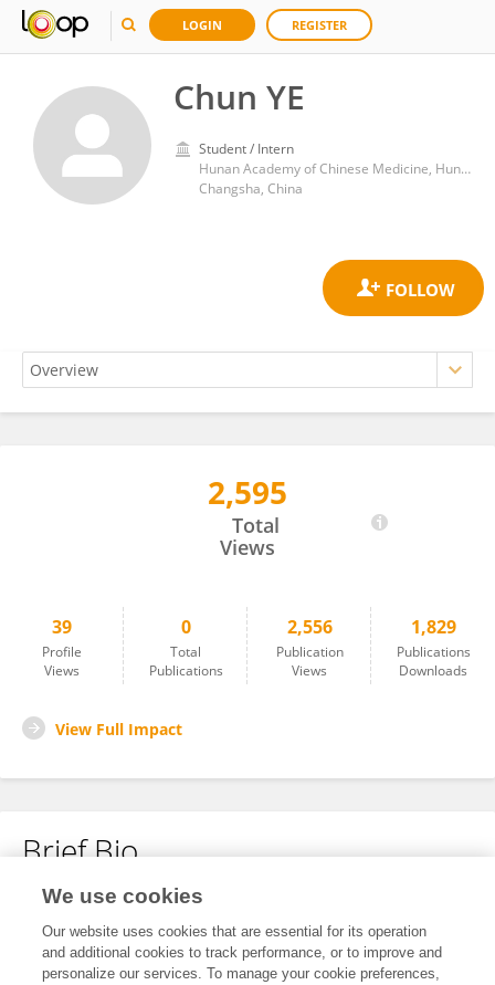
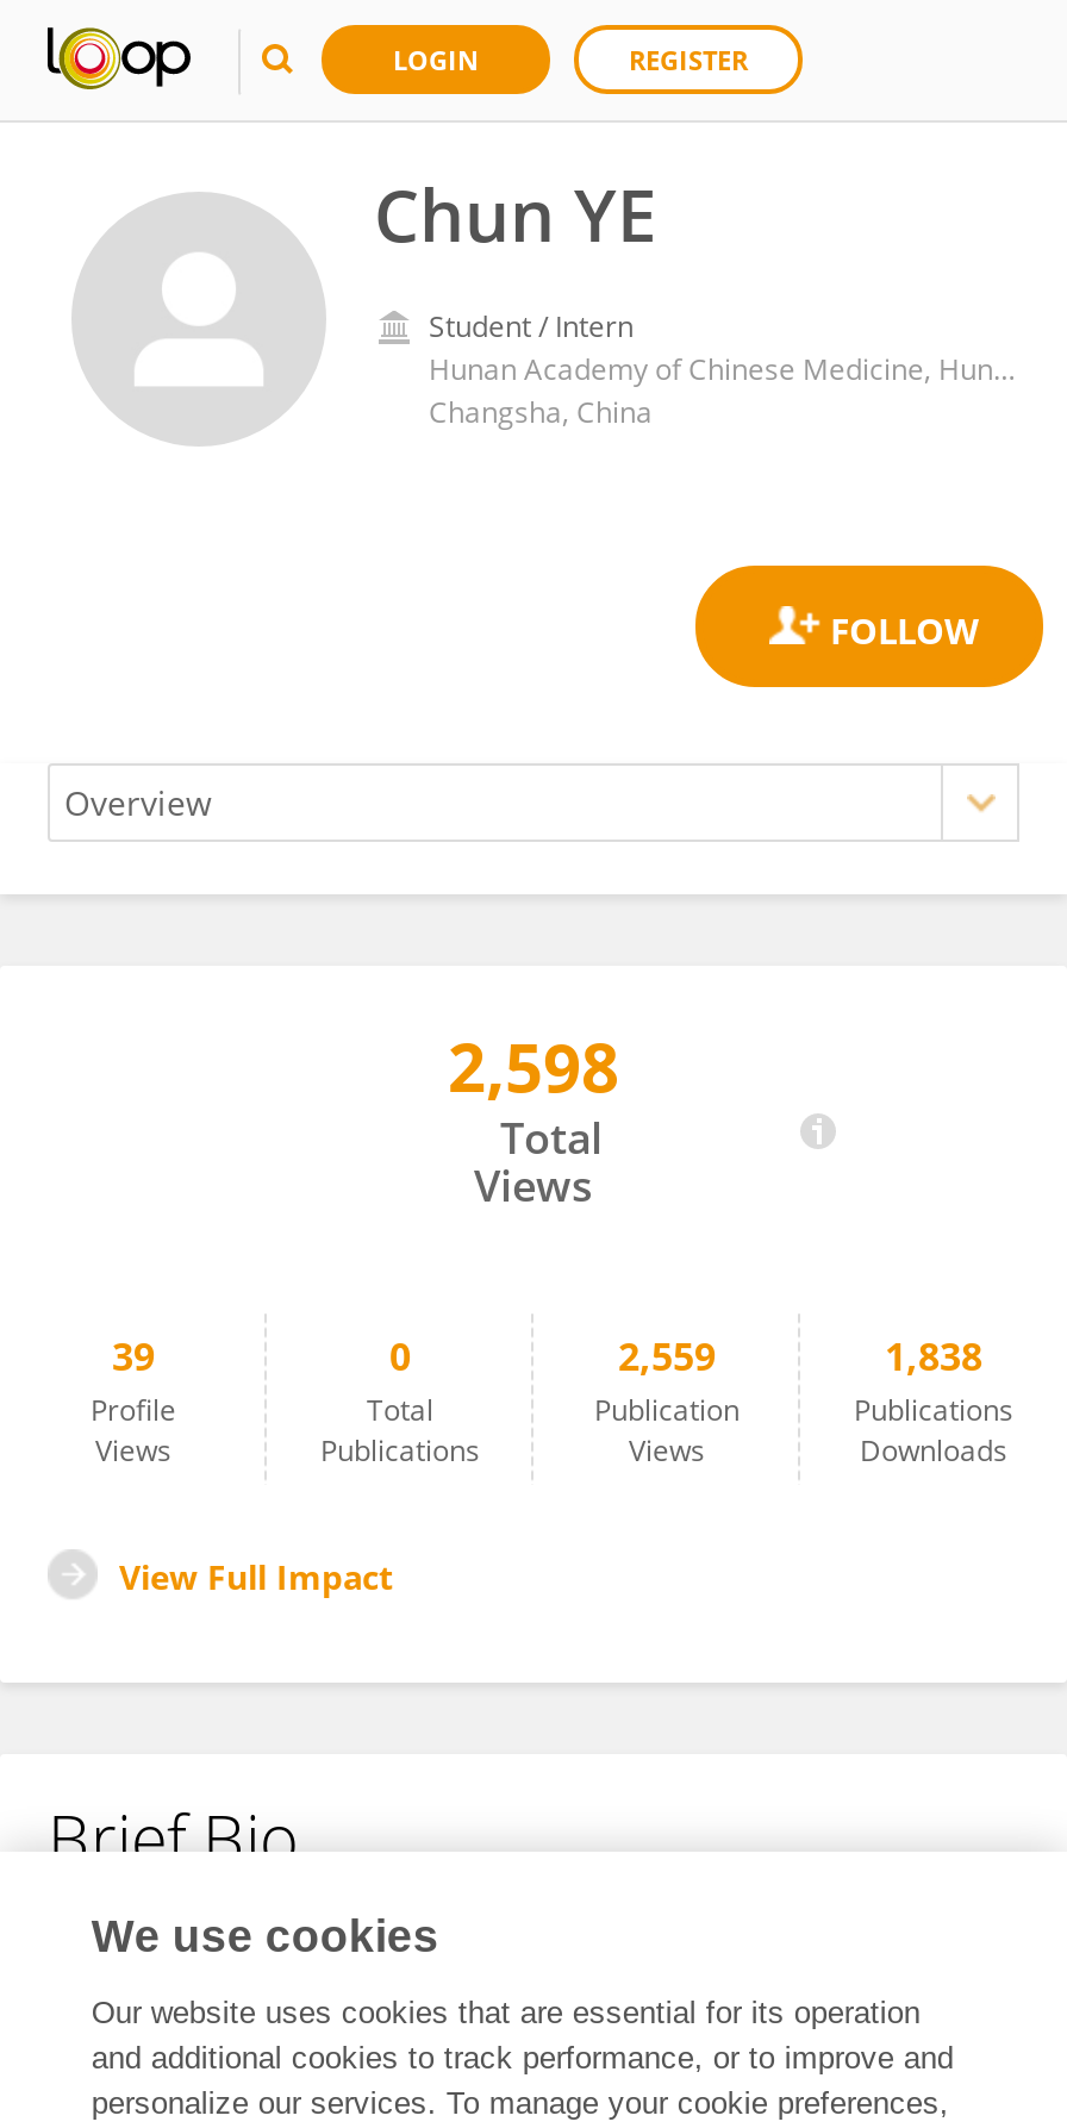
[208,471,287,513] 2,595 -> [448,1021,619,1111] 2,598
[287,615,332,639] 2,556 -> [618,1330,716,1383] 2,559
[410,615,456,639] 1,829 -> [885,1330,982,1383] 1,838

